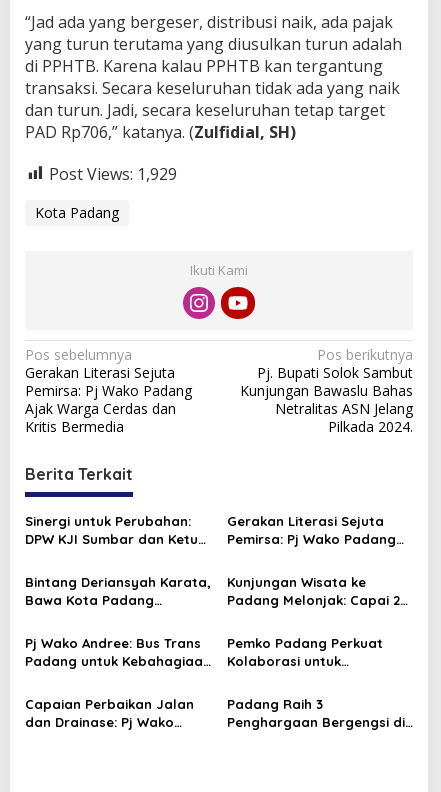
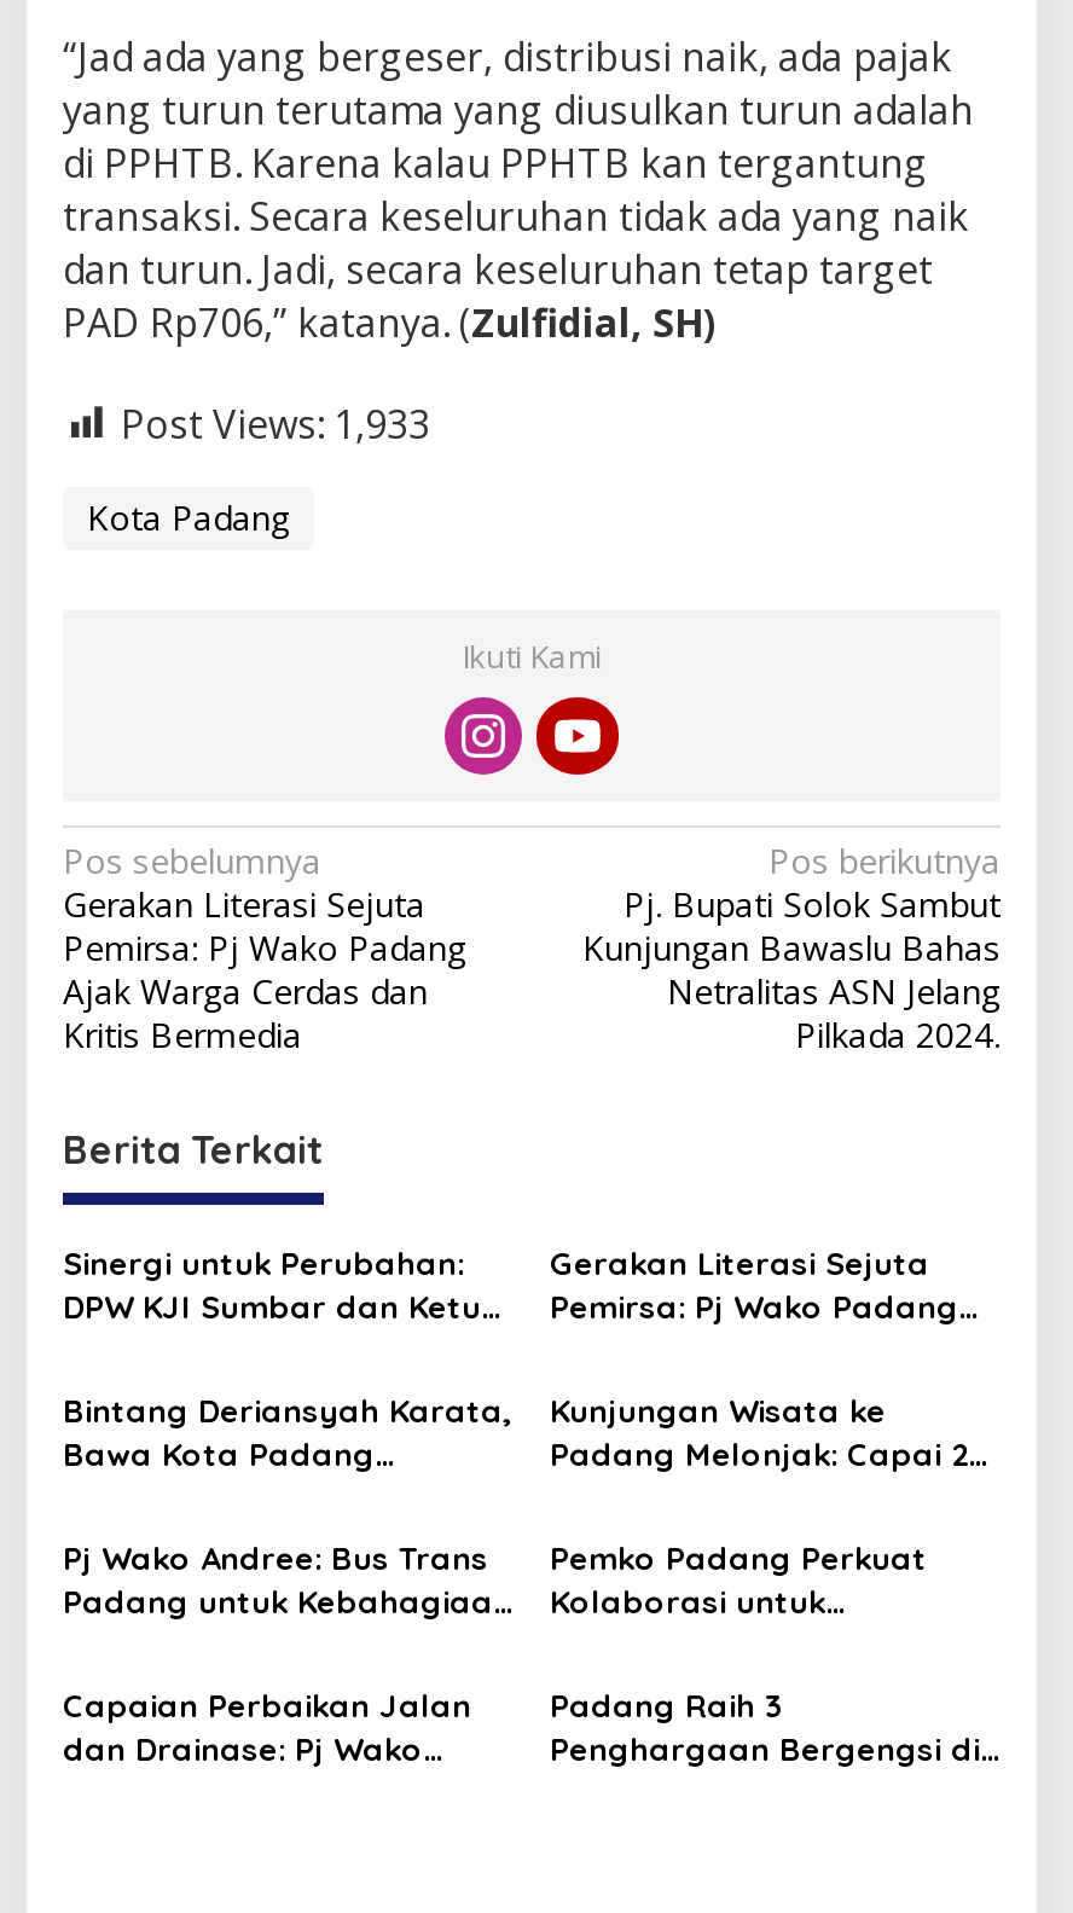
[49,162,177,184] Post Views: 1,929 -> [121,396,430,450] Post Views: 1,933

